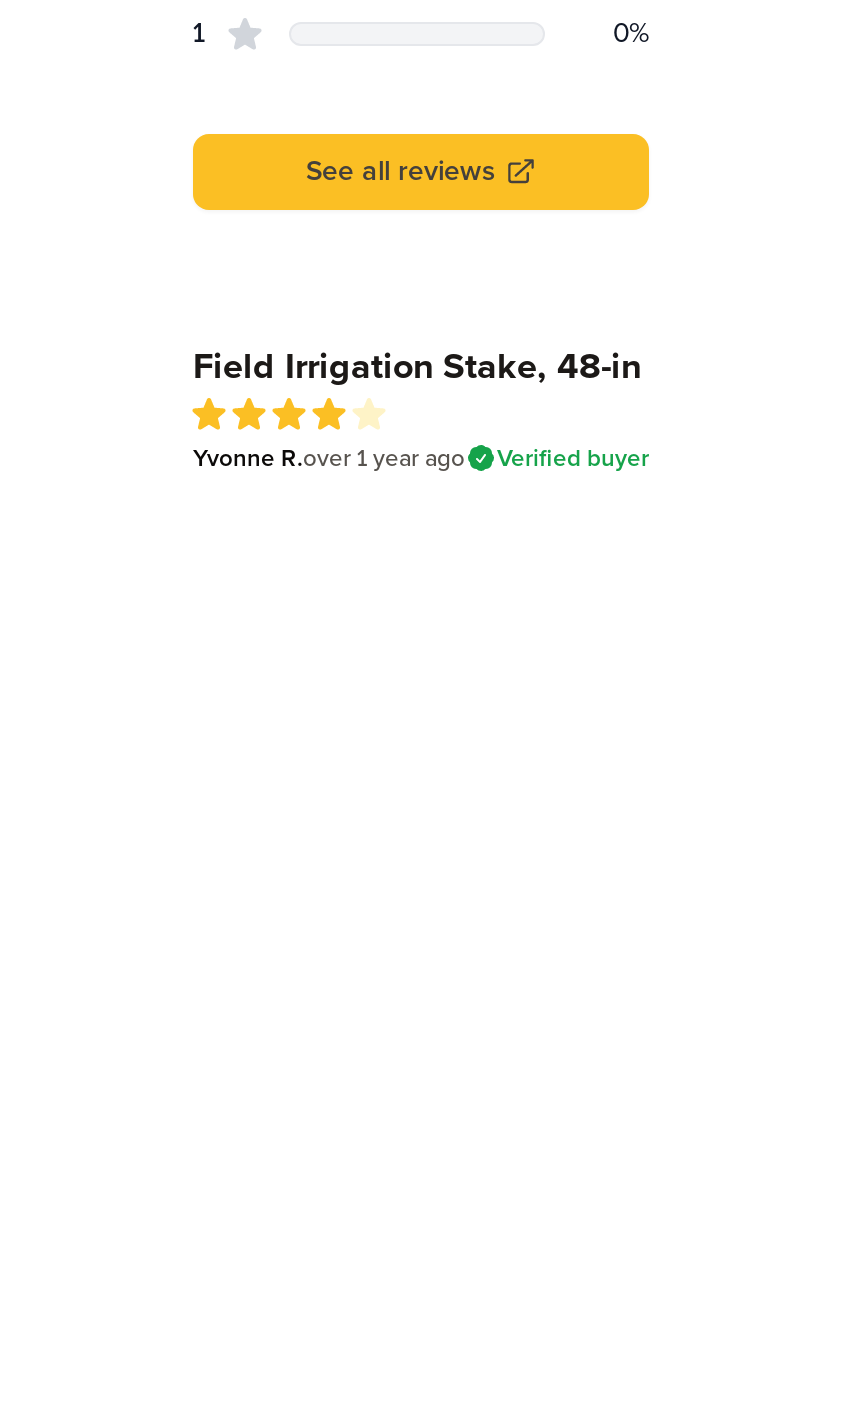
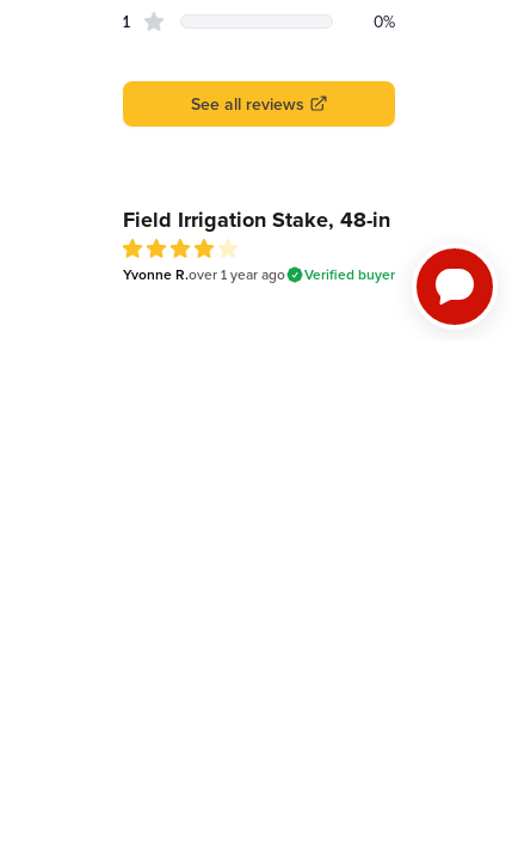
none -> [415,247,494,326] [image]

